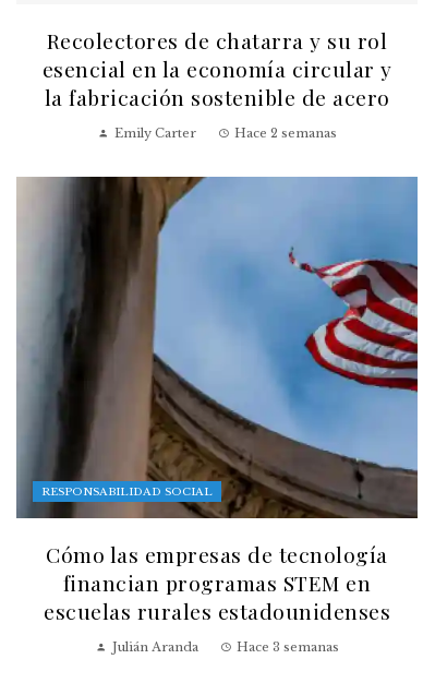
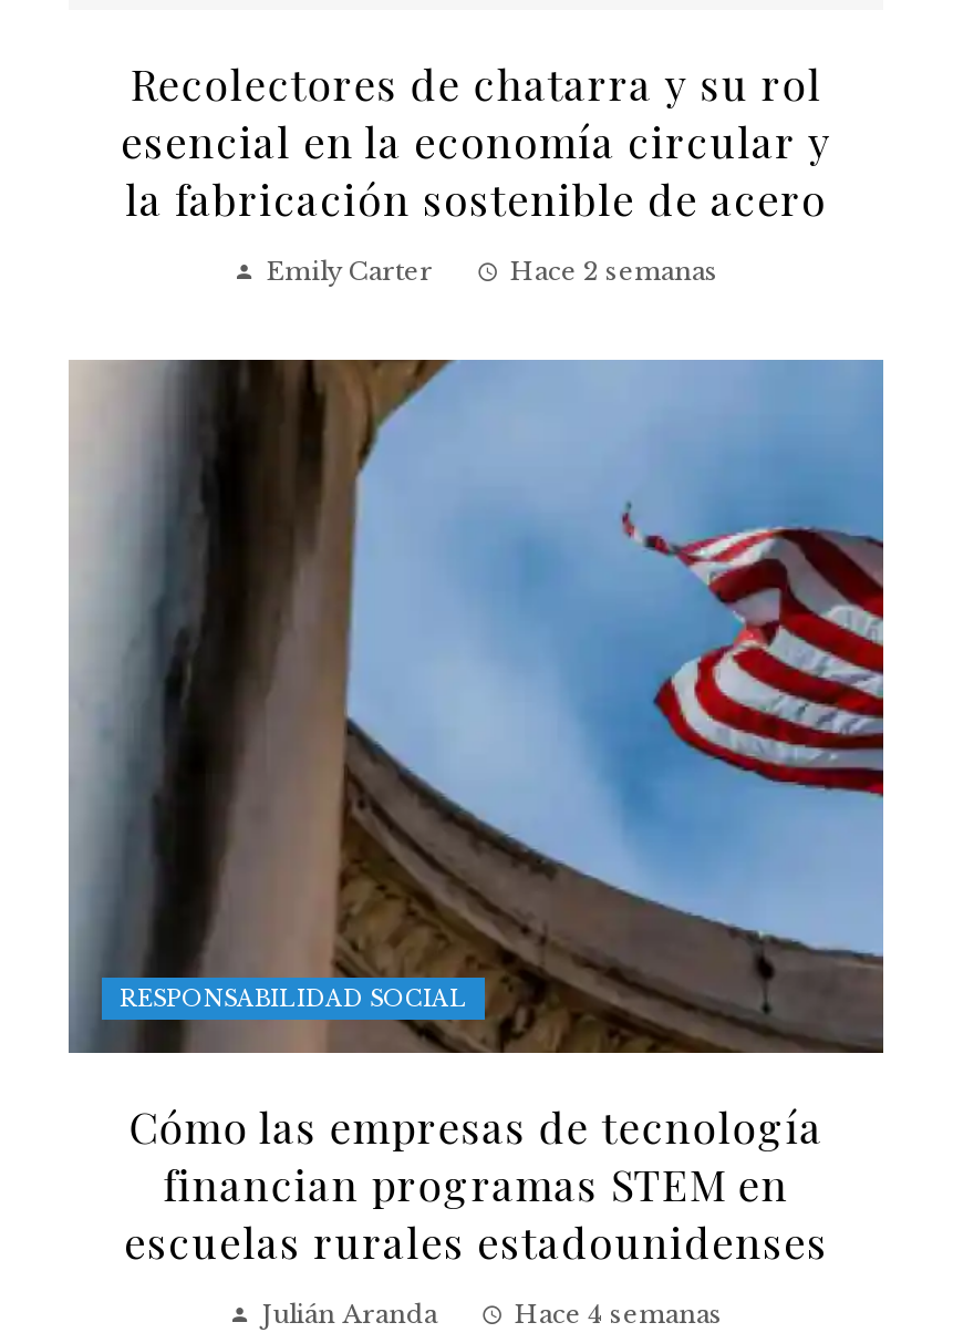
[236,639,339,655] Hace 3 semanas -> [515,1299,723,1330] Hace 4 semanas

